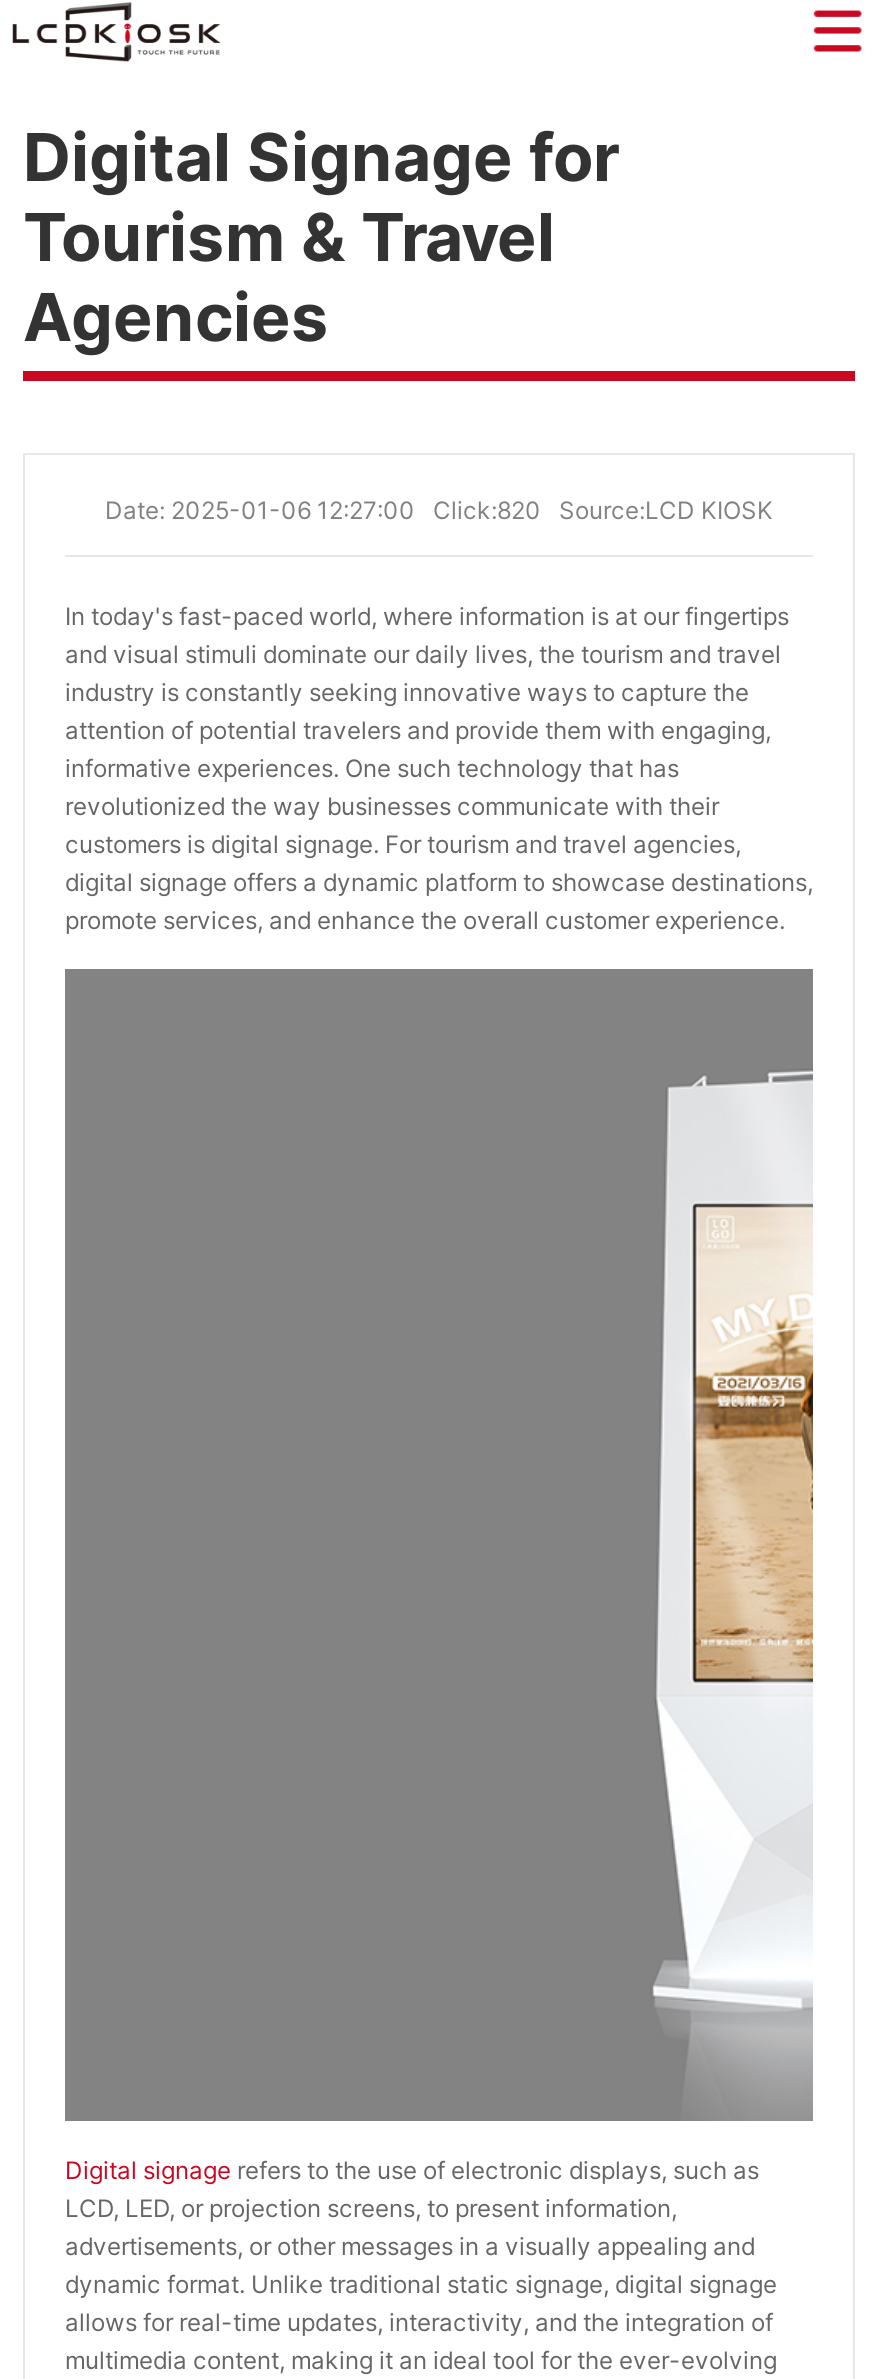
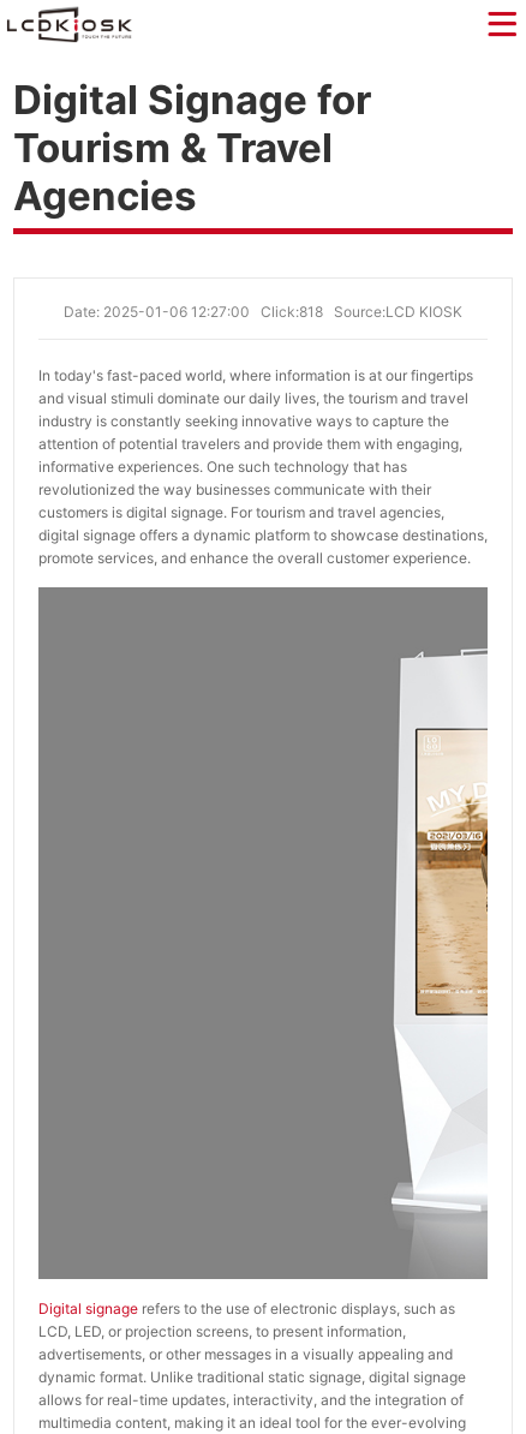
[105,495,773,525] Date: 2025-01-06 12:27:00 Click:820 Source:LCD KIOSK -> [64,303,462,321] Date: 2025-01-06 12:27:00 Click:818 Source:LCD KIOSK

